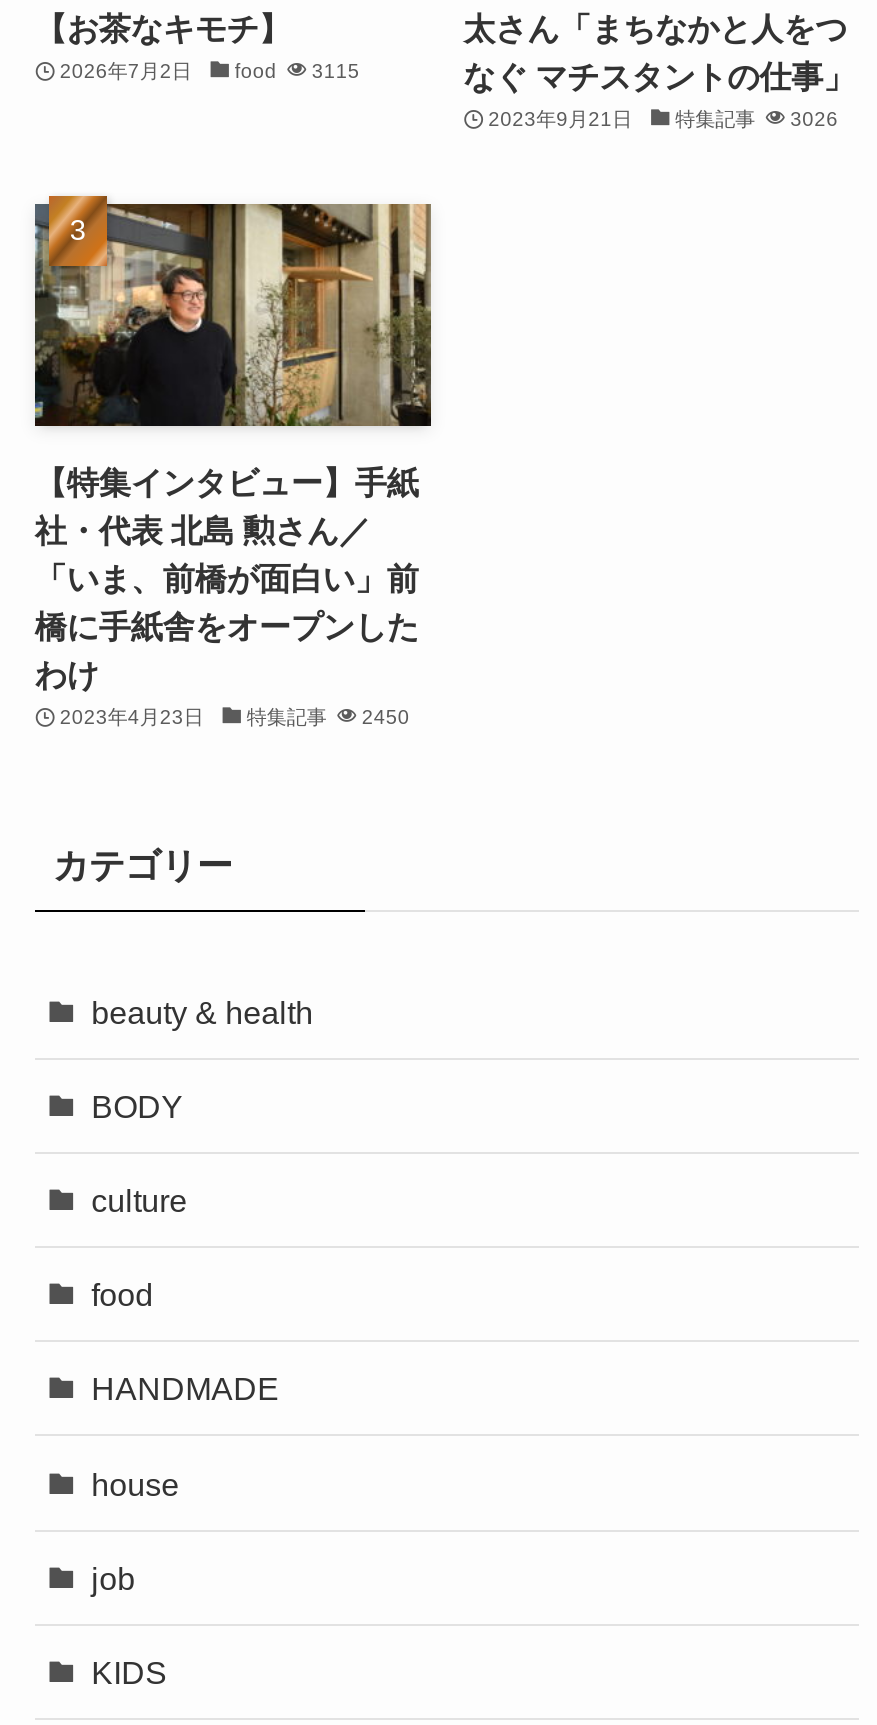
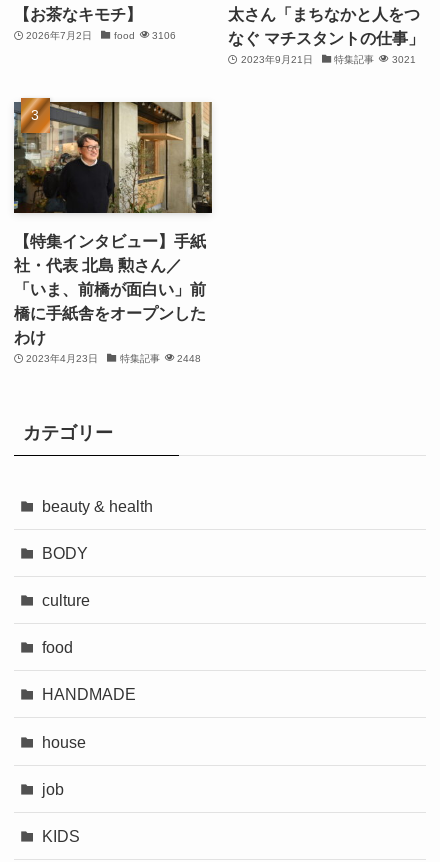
[60,59,360,81] 2026年7月2日 food 3115 -> [26,30,176,41] 2026年7月2日 food 3106
[488,107,838,129] 2023年9月21日 特集記事 3026 -> [241,54,416,65] 2023年9月21日 特集記事 3021
[60,707,410,729] 2023年4月23日 特集記事 2450 -> [26,353,201,364] 2023年4月23日 特集記事 2448

